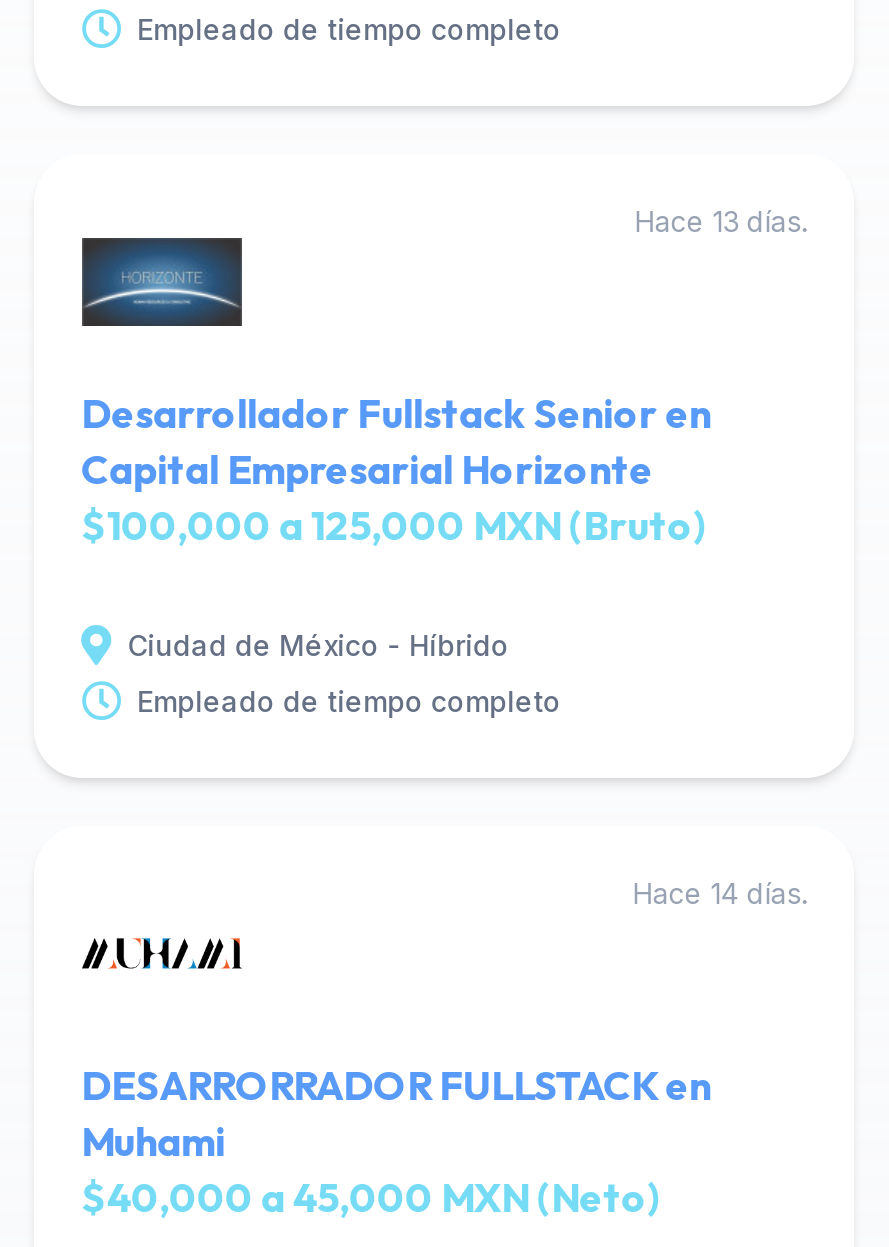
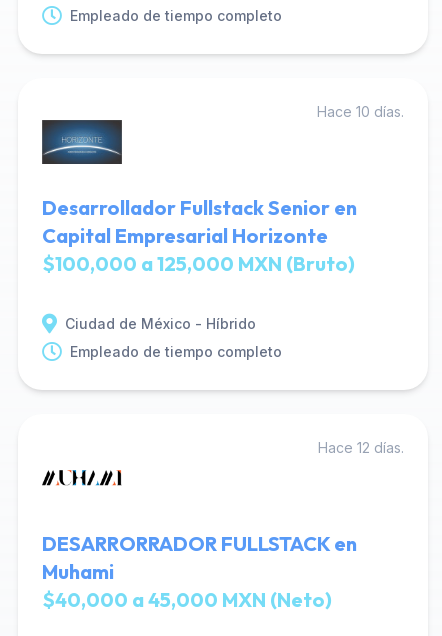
[635,204,807,238] Hace 13 días. -> [317,103,404,120] Hace 10 días.
[633,876,807,910] Hace 14 días. -> [318,439,404,456] Hace 12 días.

